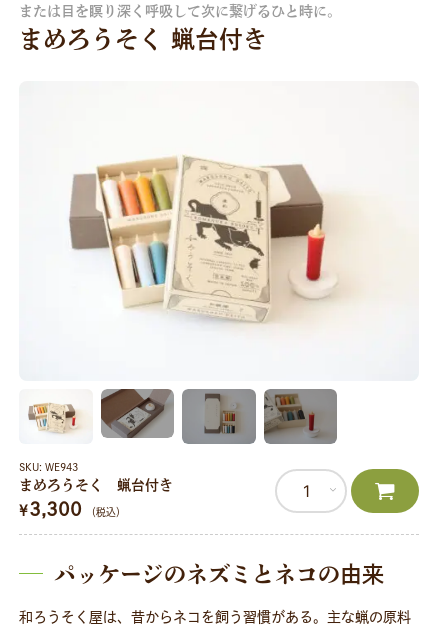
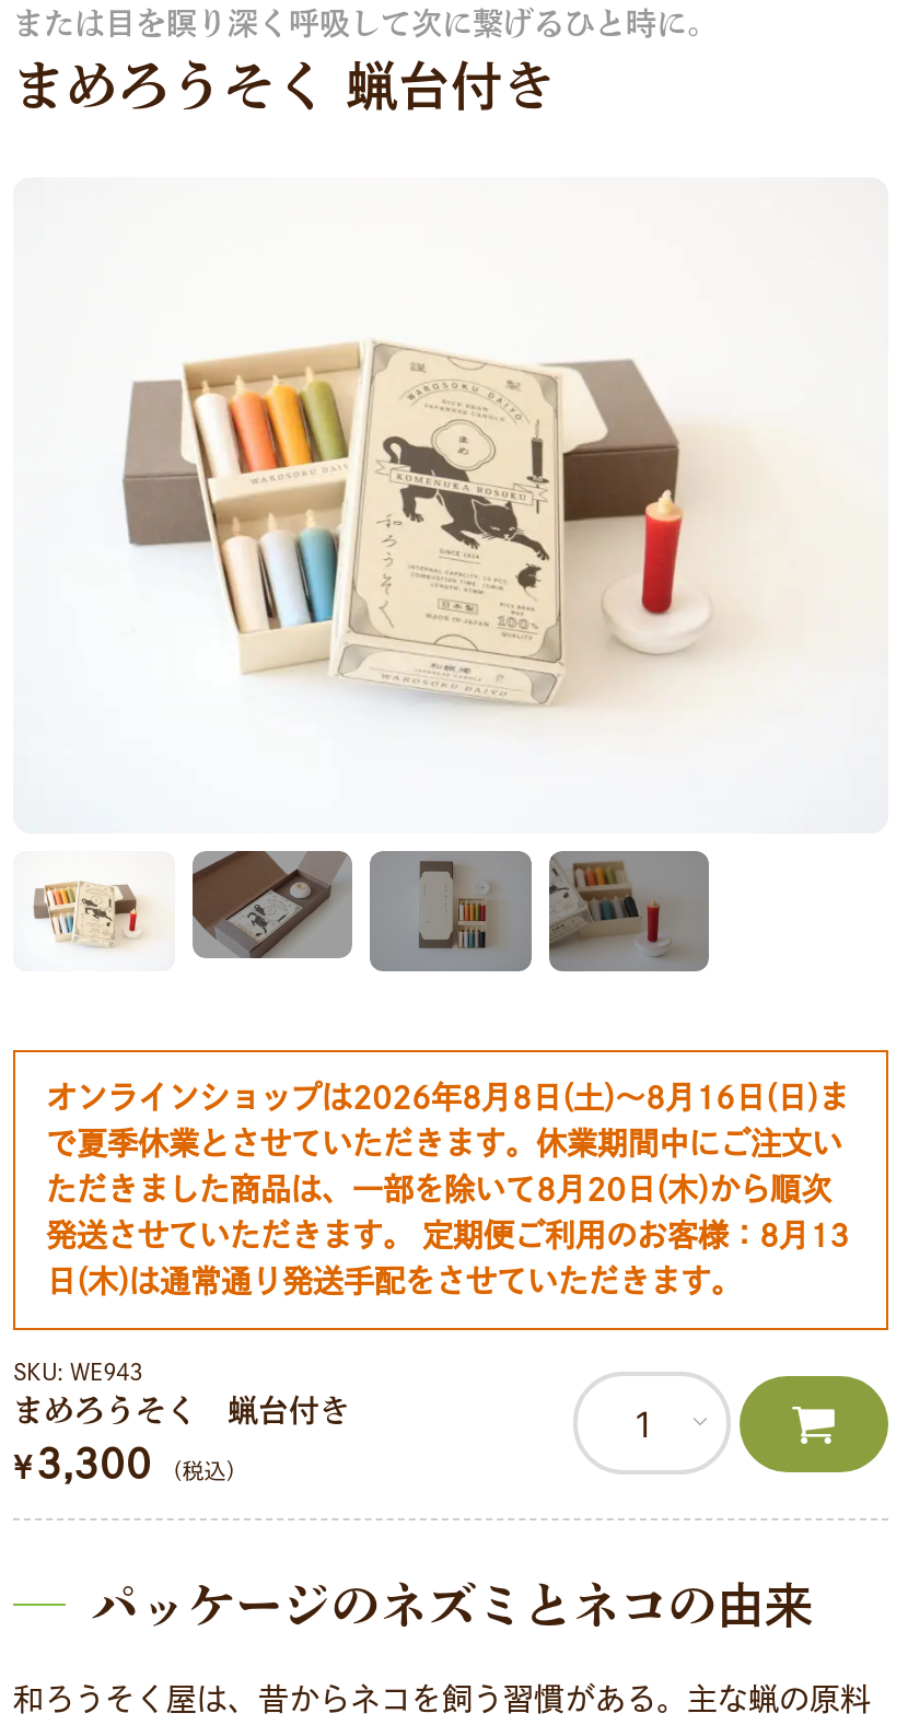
none -> [11,1048,890,1332] [image] | オンラインショップは2026年8月8日(土)～8月16日(日)ま | で夏季休業とさせていただきます。休業期間中にご注文い | ただきました商品は、一部を除いて8月20日(木)から順次 | 発送させていただきます。 定期便ご利用のお客様：8月13 | 日(木)は通常通り発送手配をさせていただきます。

